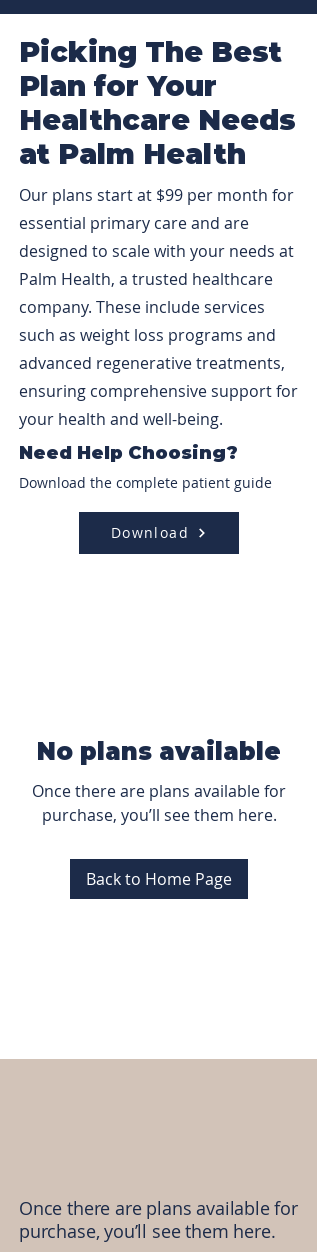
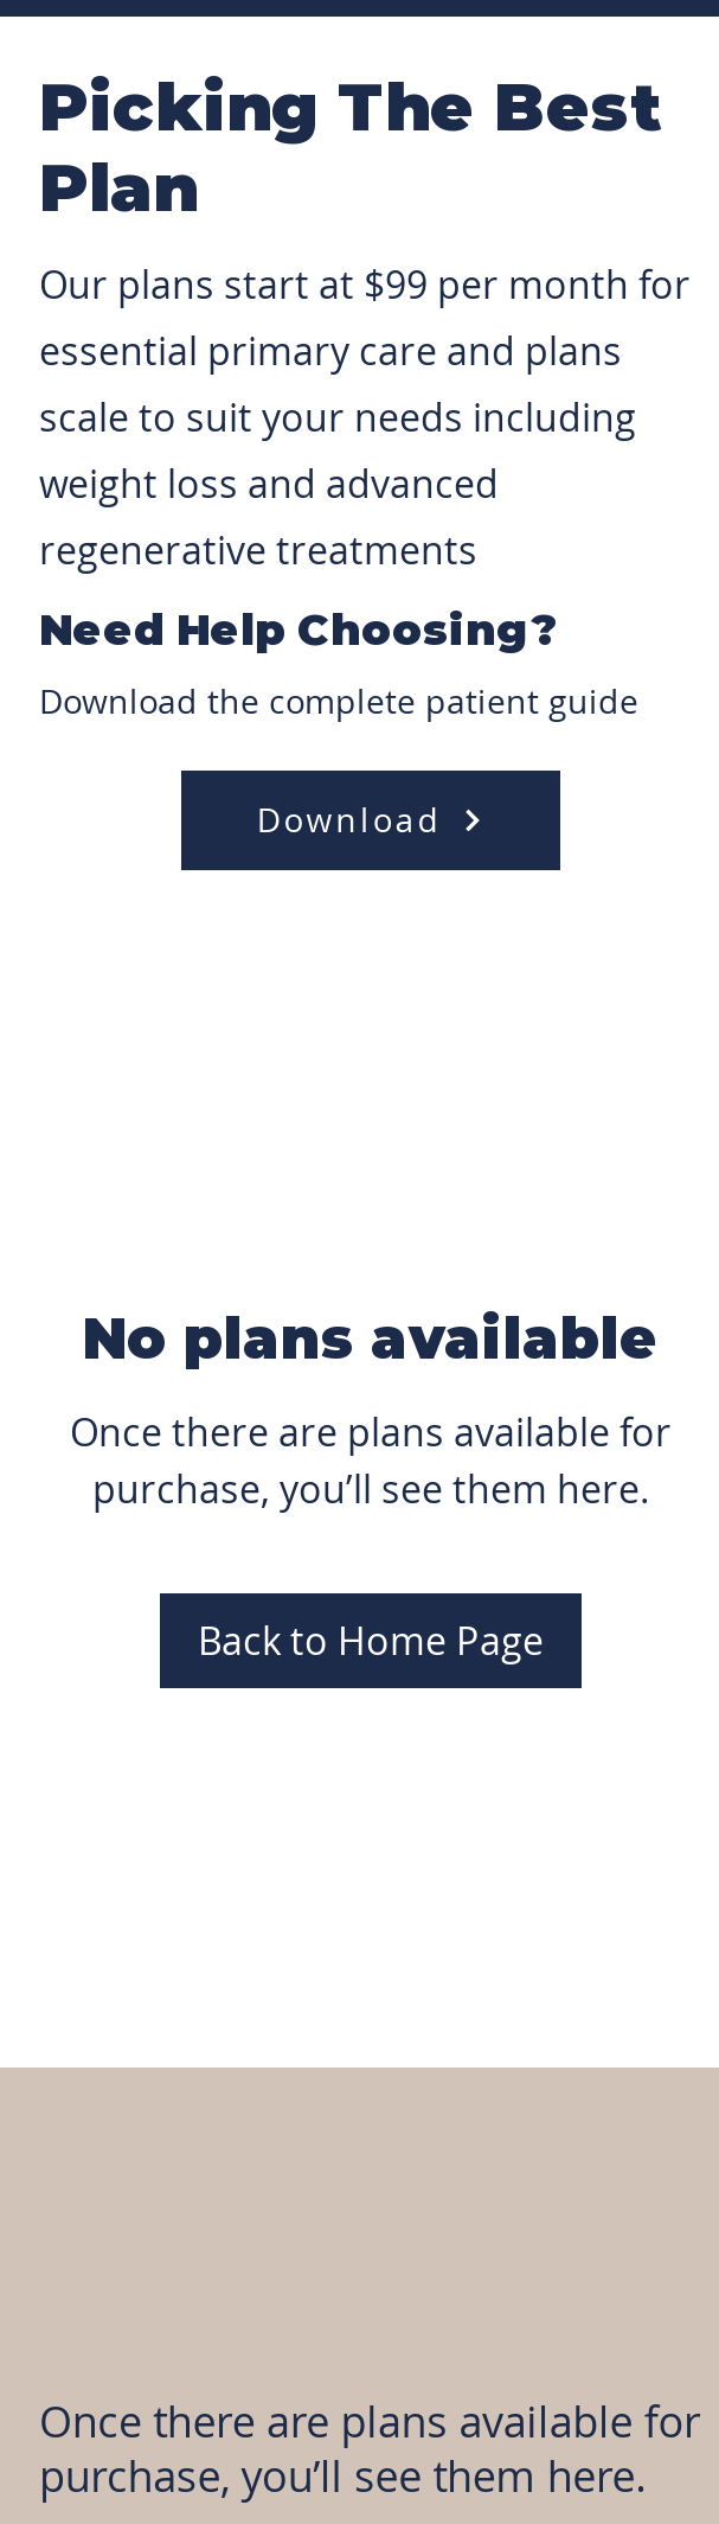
[19,69,296,171] Plan for Your | Healthcare Needs | at Palm Health -> [39,146,198,227] Plan
[19,212,298,430] essential primary care and are | designed to scale with your needs at | Palm Health, a trusted healthcare | company. These include services | such as weight loss programs and | advanced regenerative treatments, | ensuring comprehensive support for | your health and well-being. -> [39,324,636,575] essential primary care and plans | scale to suit your needs including | weight loss and advanced | regenerative treatments

